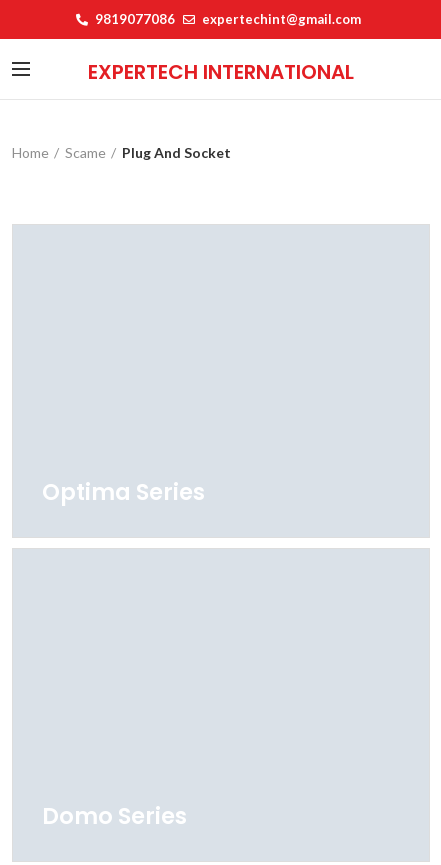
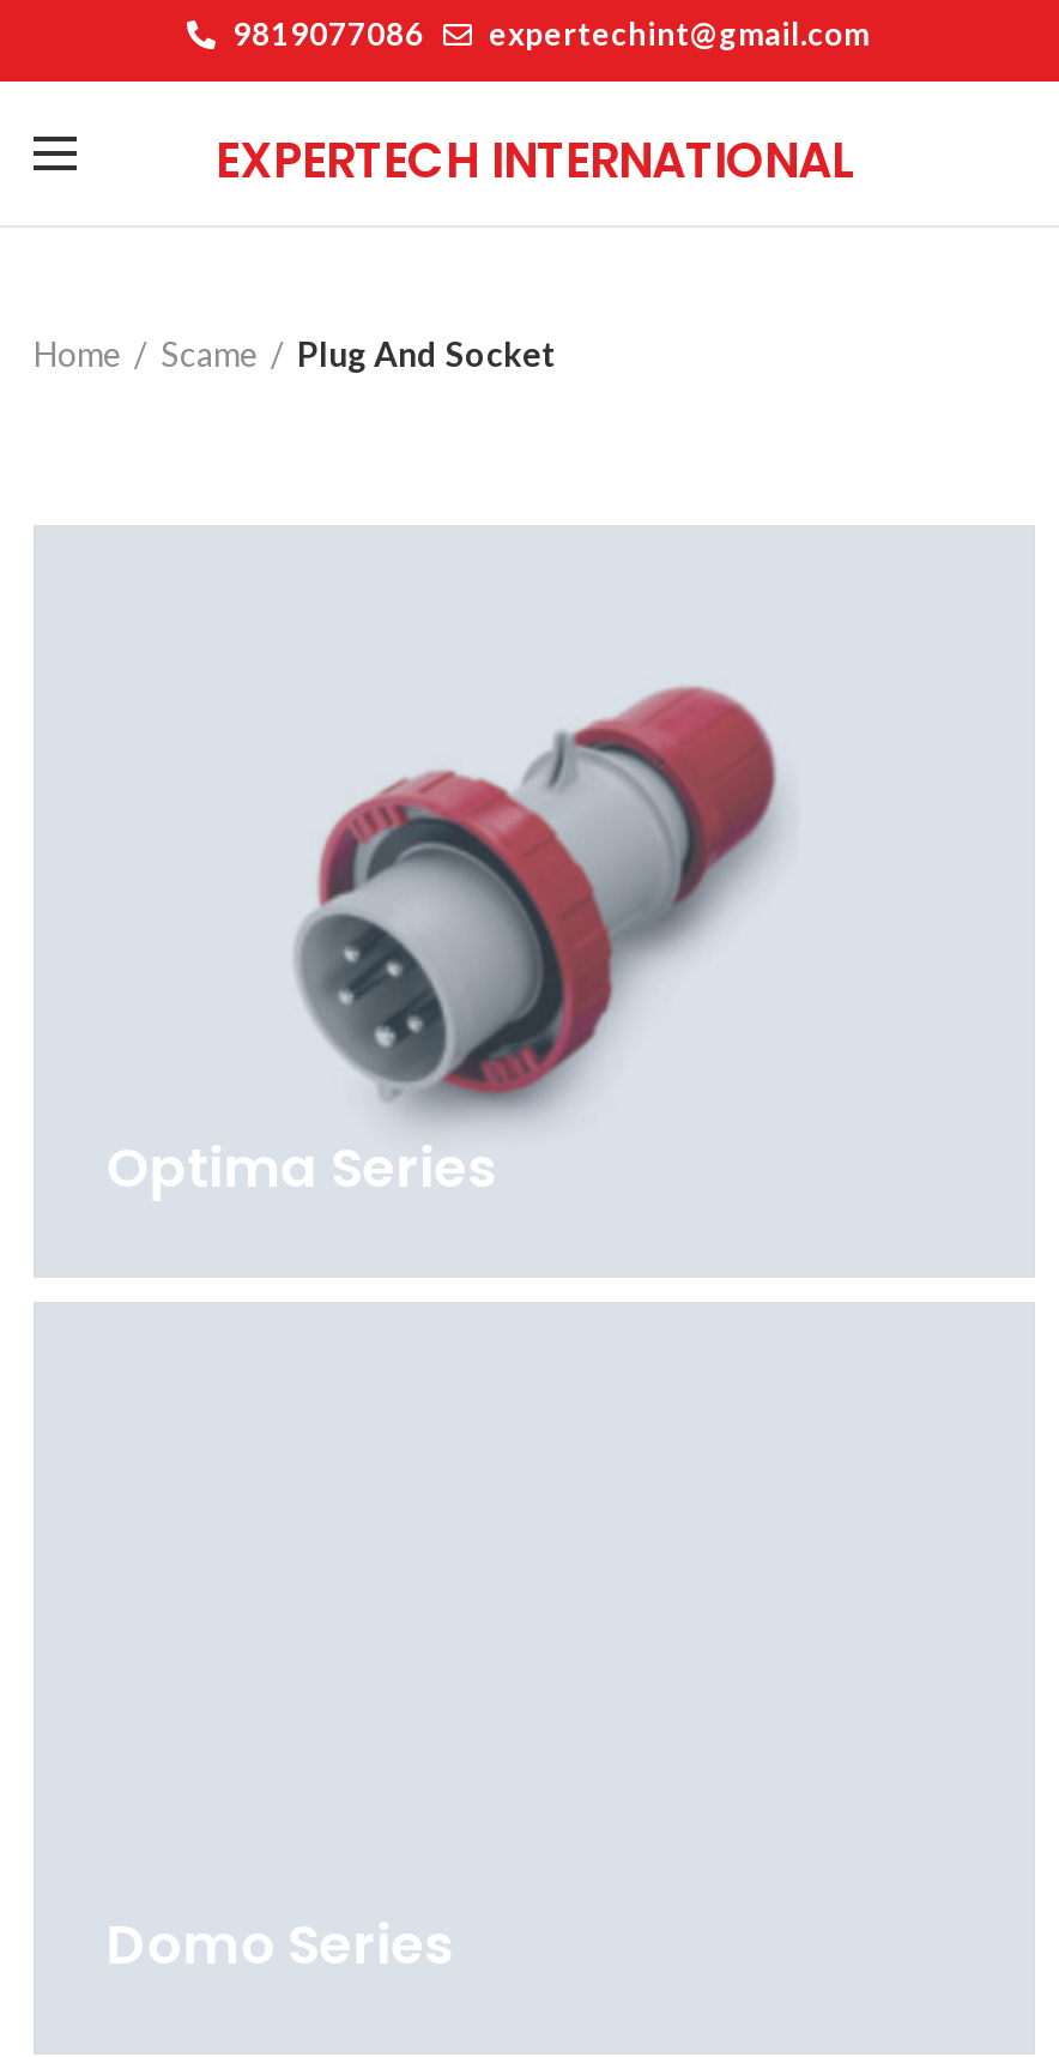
none -> [295,686,779,1122] [image]

